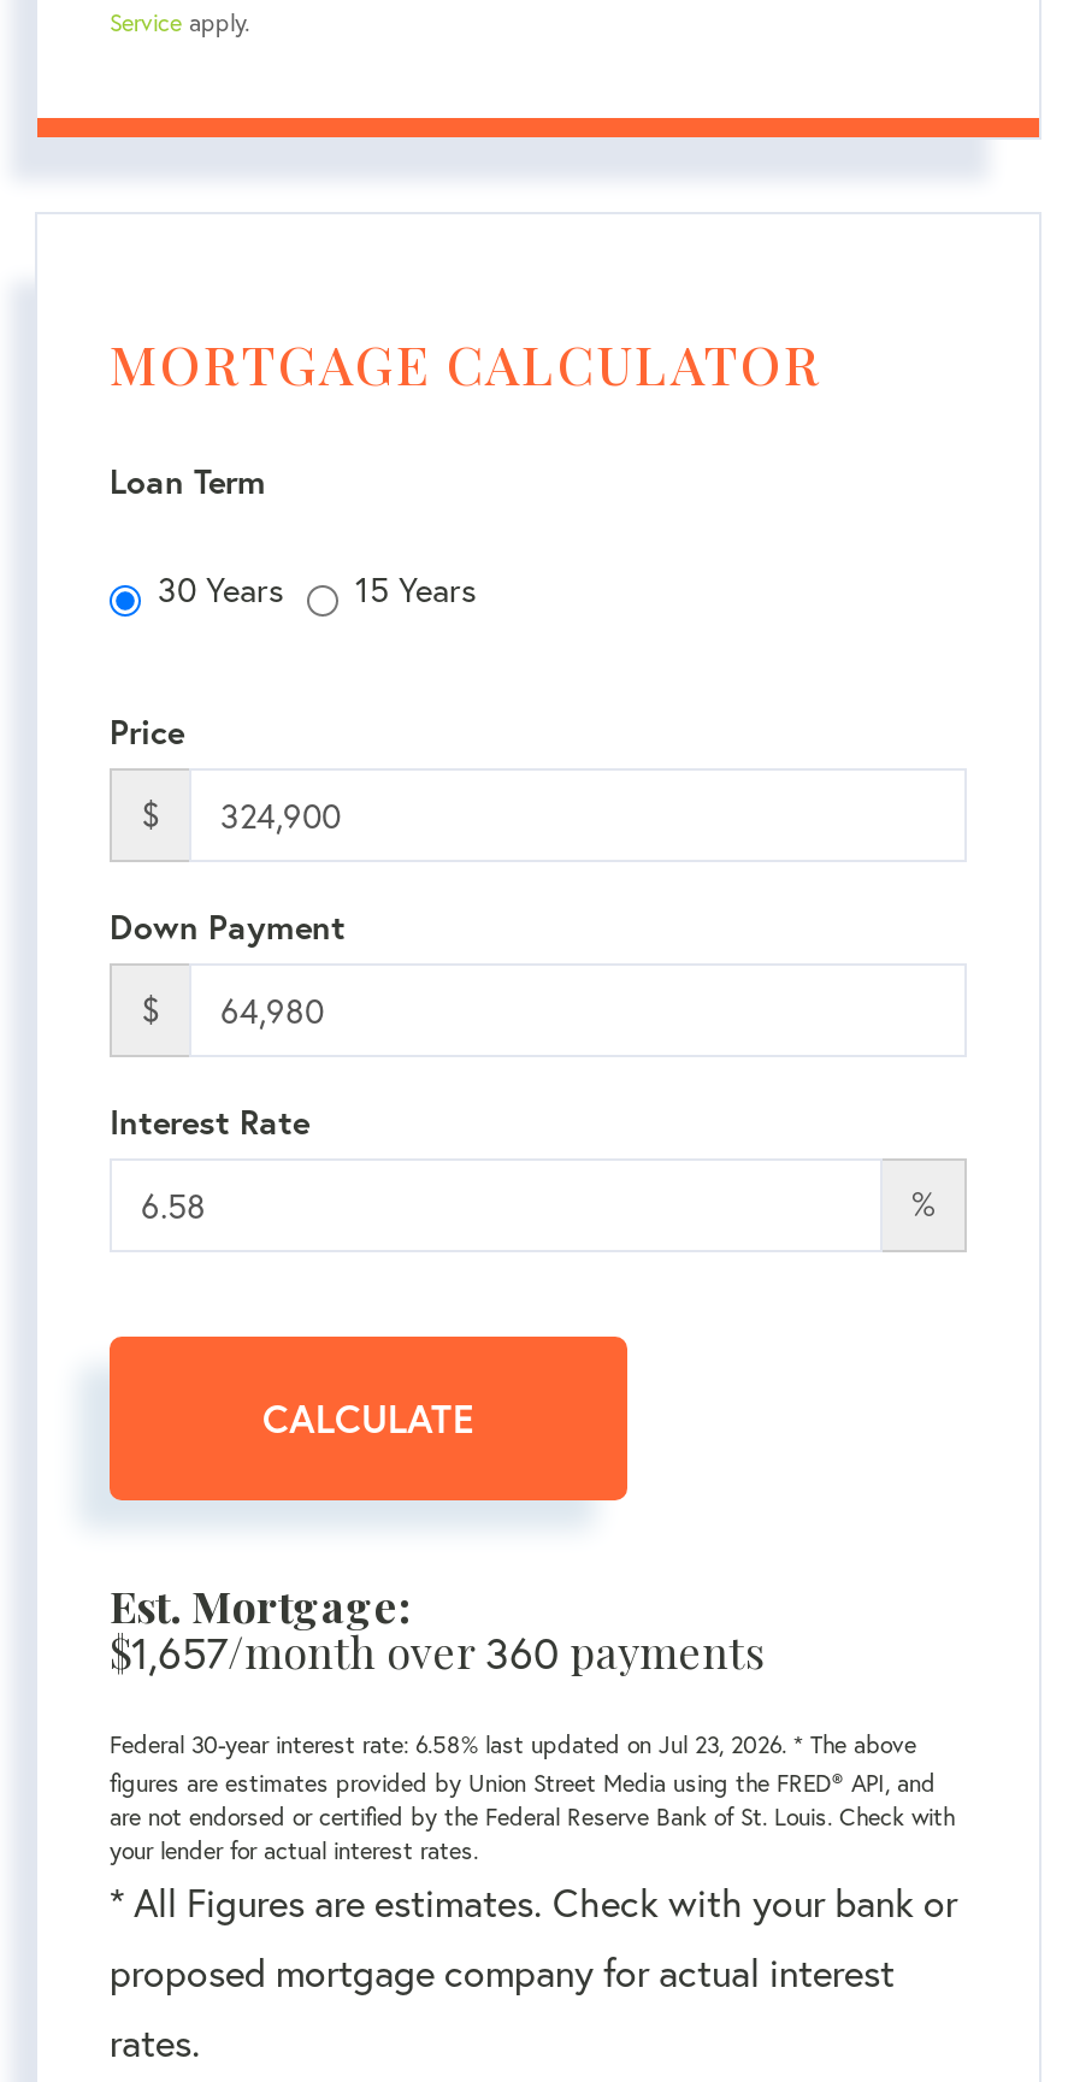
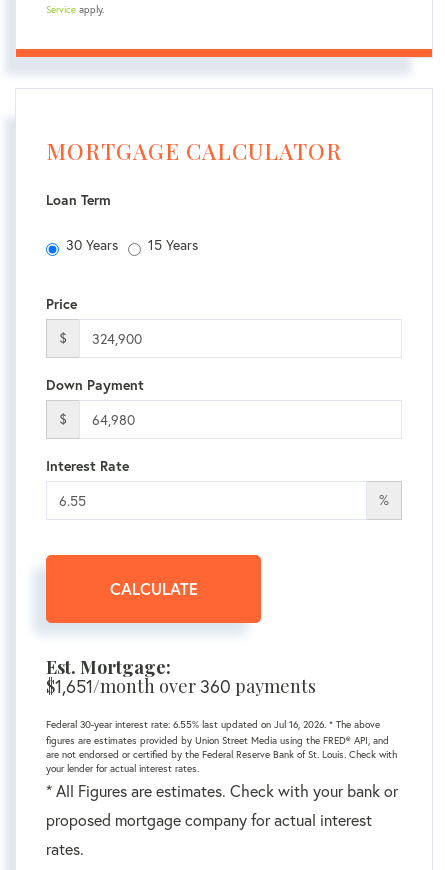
[110,1624,765,1681] $1,657/month over 360 payments -> [46,674,316,698] $1,651/month over 360 payments
[110,1730,916,1761] Federal 30-year interest rate: 6.58% last updated on Jul 23, 2026. * The above -> [46,718,380,731] Federal 30-year interest rate: 6.55% last updated on Jul 16, 2026. * The above

